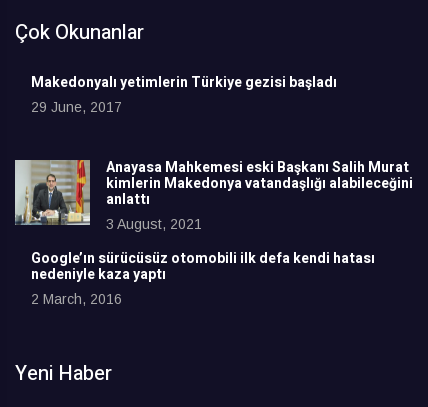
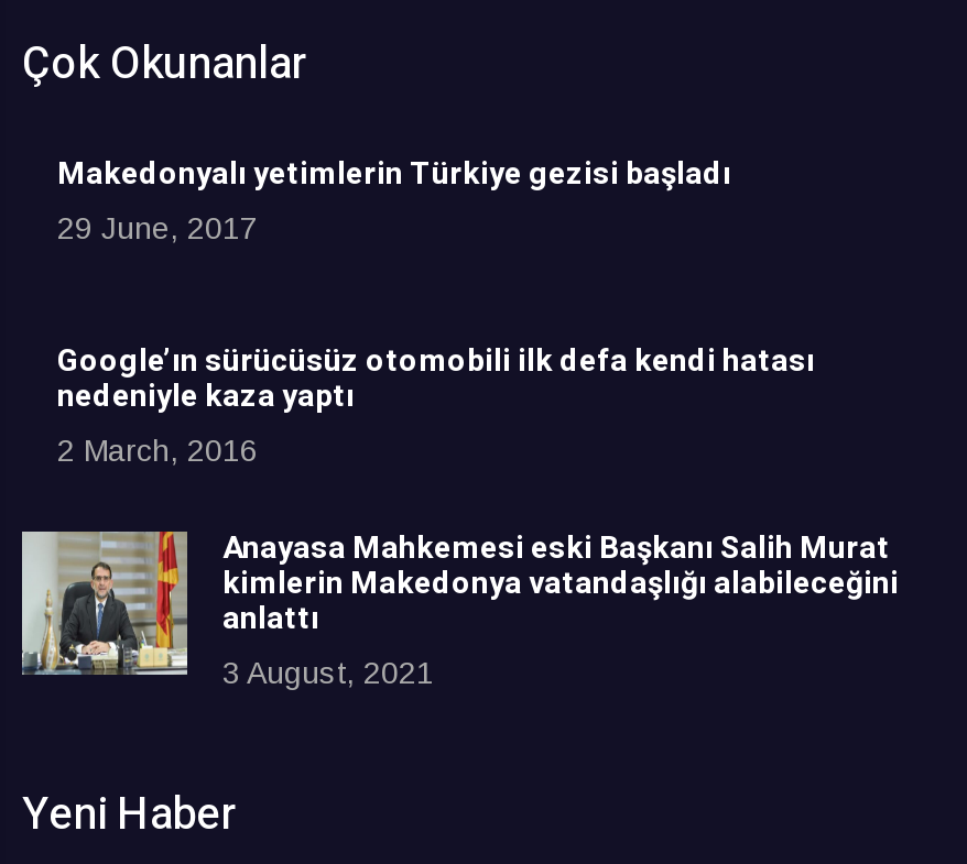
moved [15,157,413,232] -> [22,525,899,691]: [image] | Anayasa Mahkemesi eski Başkanı Salih Murat | kimlerin Makedonya vatandaşlığı alabileceğini | anlattı | 3 August, 2021
moved [31,248,375,307] -> [57,338,815,468]: Google’ın sürücüsüz otomobili ilk defa kendi hatası | nedeniyle kaza yaptı | 2 March, 2016

